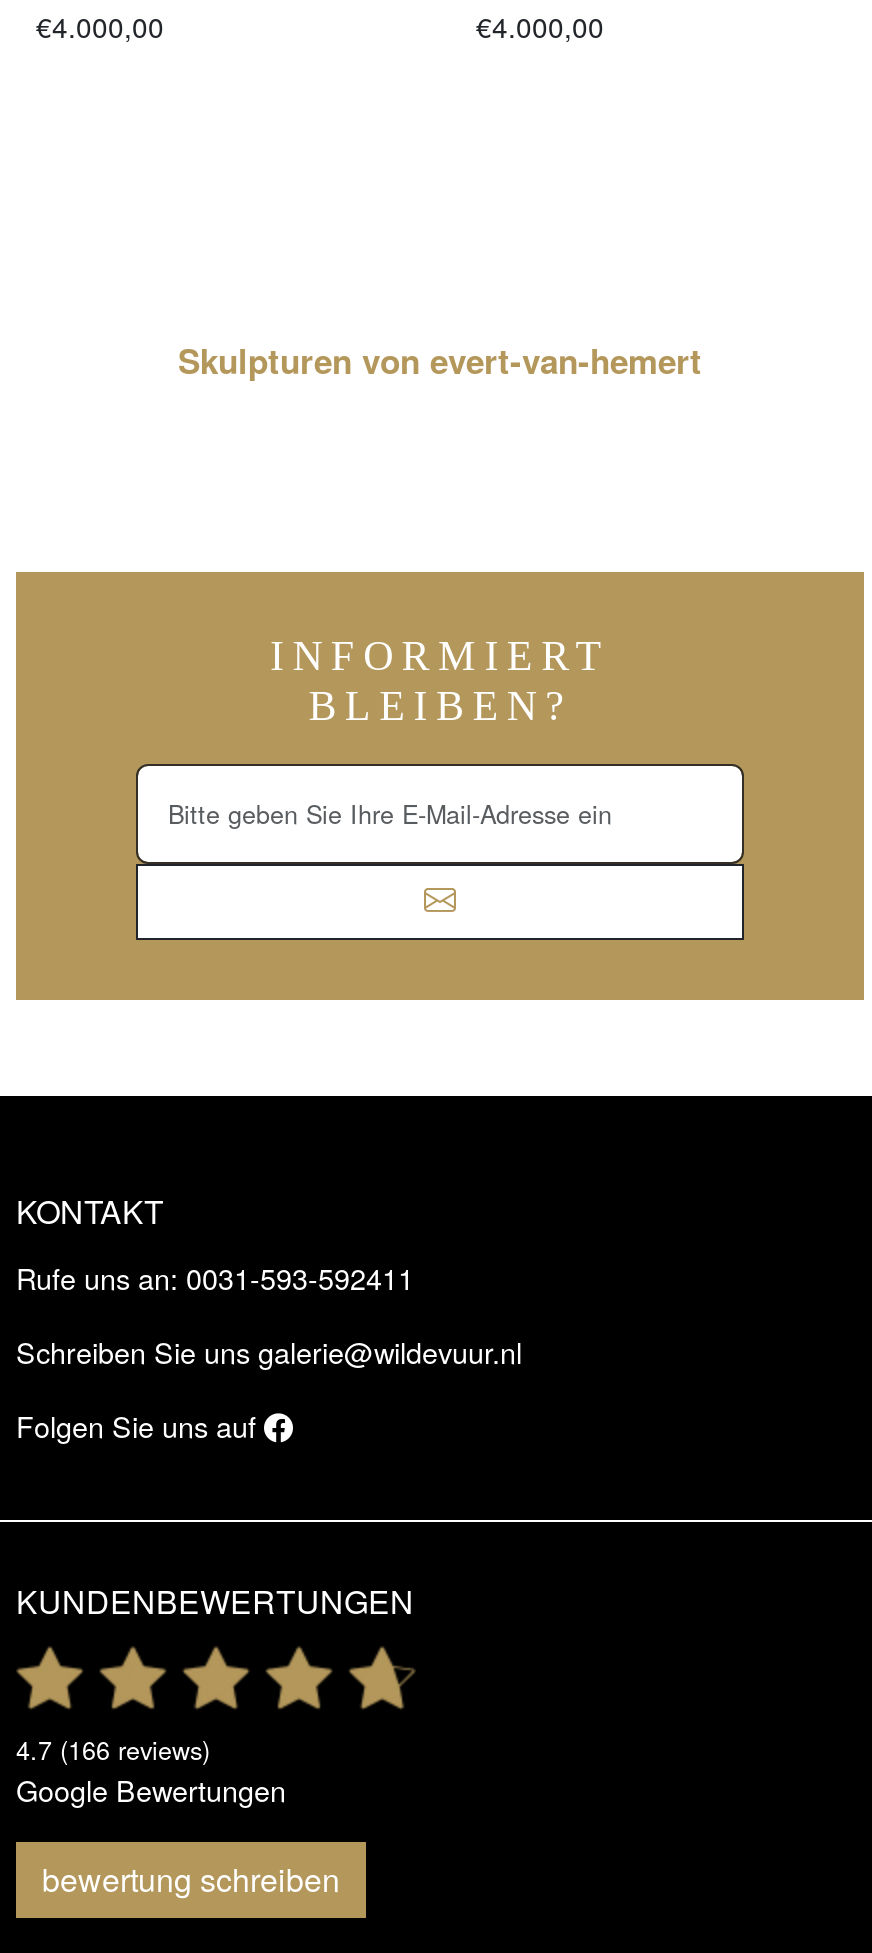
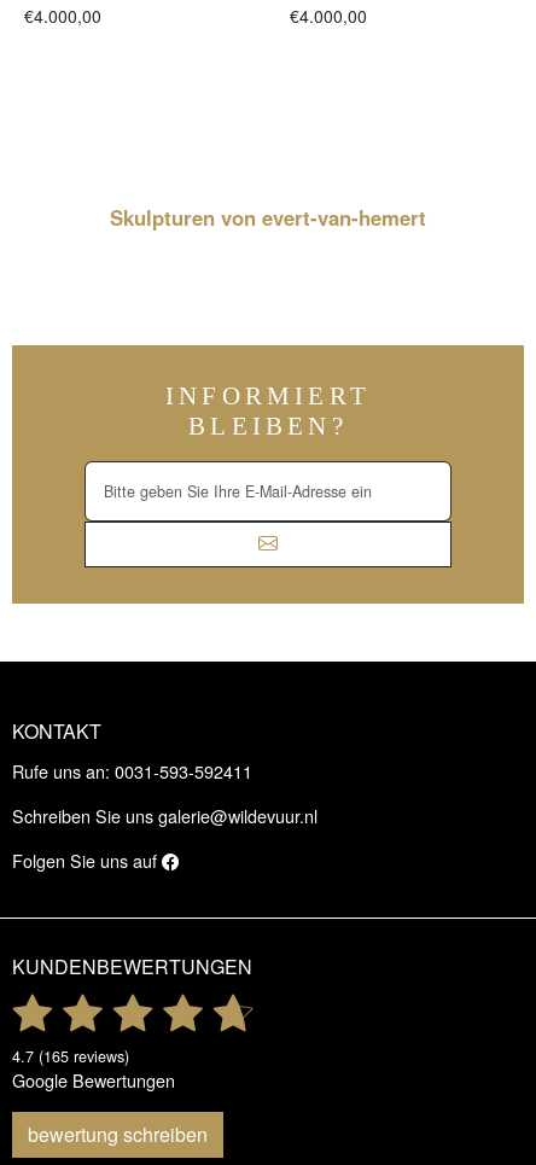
[16,1732,210,1768] 4.7 (166 reviews) -> [12,1045,129,1067] 4.7 (165 reviews)

